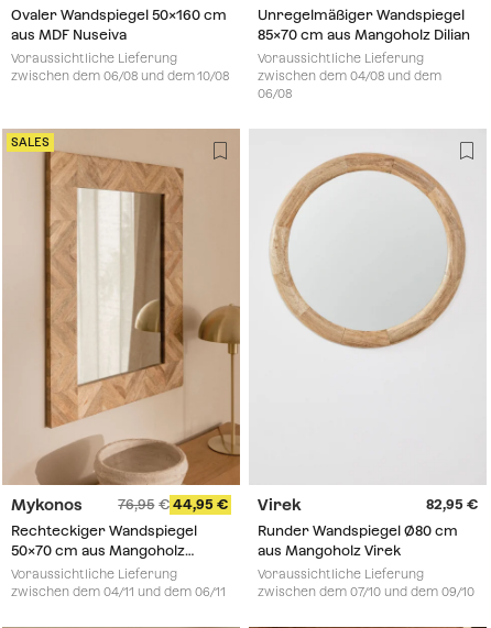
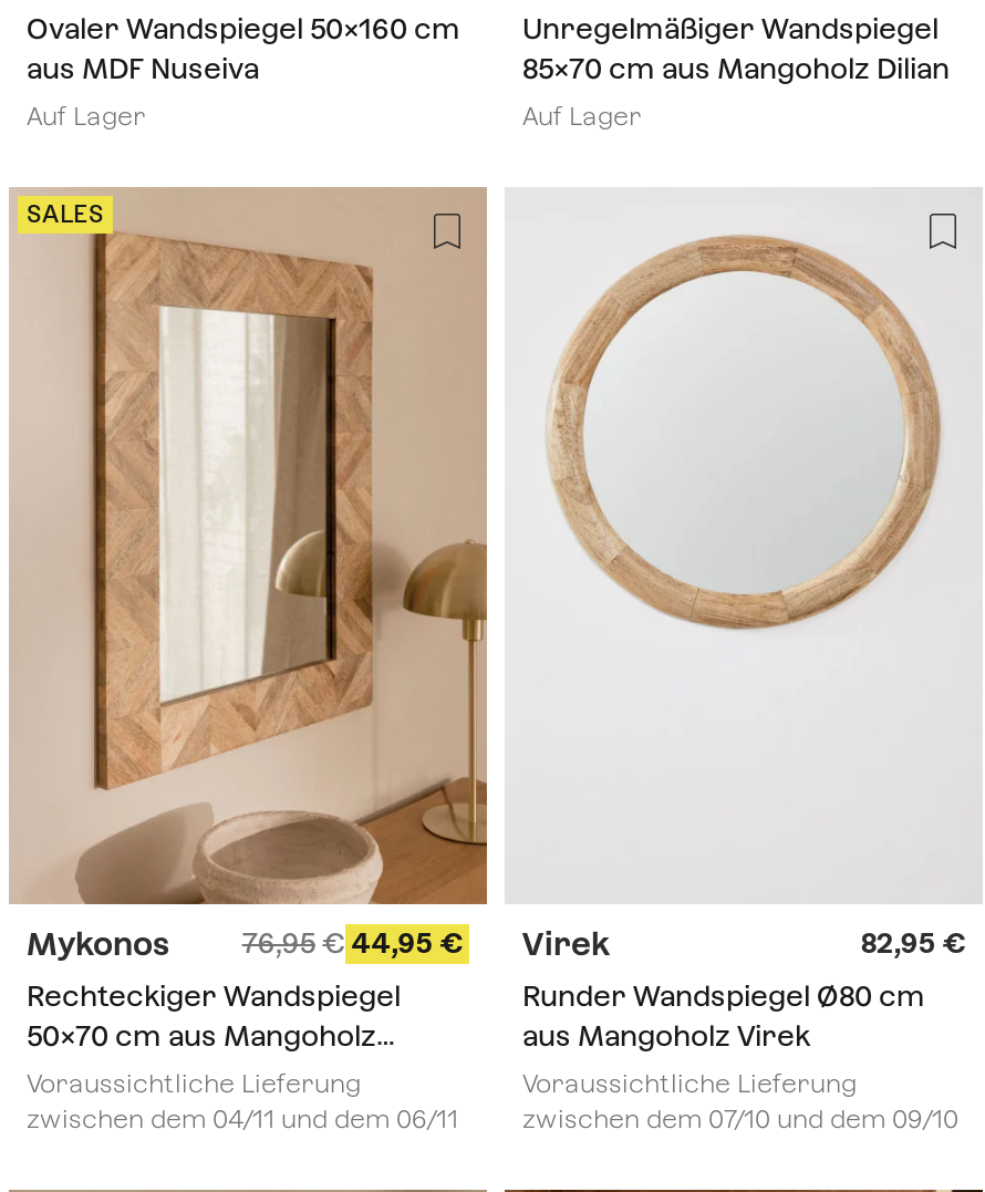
[11,50,229,83] Voraussichtliche Lieferung | zwischen dem 06/08 und dem 10/08 -> [27,100,146,131] Auf Lager
[258,50,441,101] Voraussichtliche Lieferung | zwischen dem 04/08 und dem | 06/08 -> [522,100,642,131] Auf Lager

